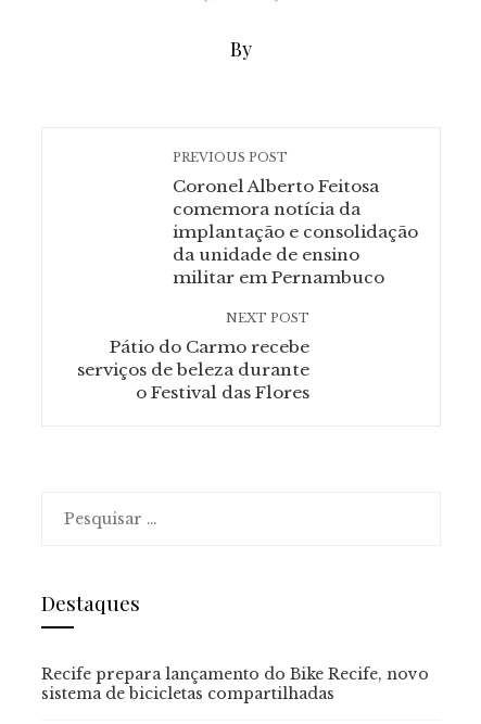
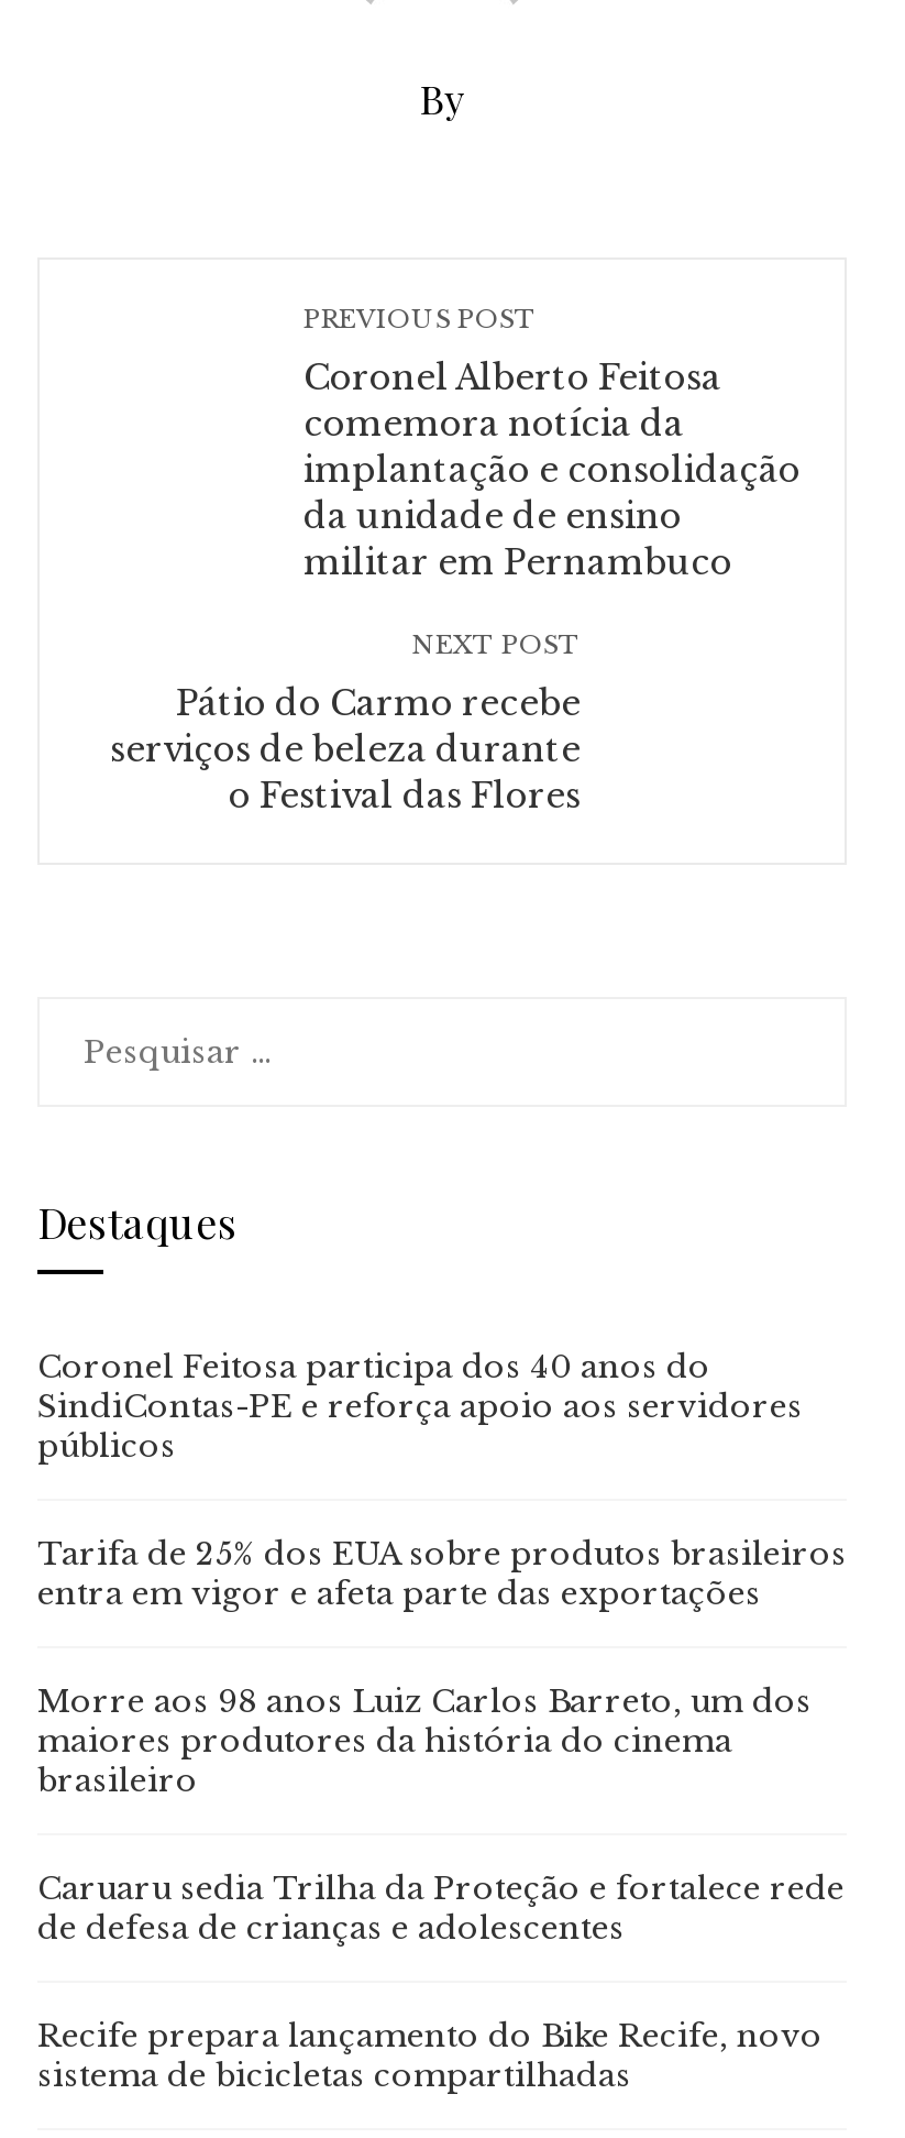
none -> [37,1347,847,1948] Coronel Feitosa participa dos 40 anos do | SindiContas-PE e reforça apoio aos servidores | públicos | Tarifa de 25% dos EUA sobre produtos brasileiros | entra em vigor e afeta parte das exportações | Morre aos 98 anos Luiz Carlos Barreto, um dos | maiores produtores da história do cinema | brasileiro | Caruaru sedia Trilha da Proteção e fortalece rede | de defesa de crianças e adolescentes

